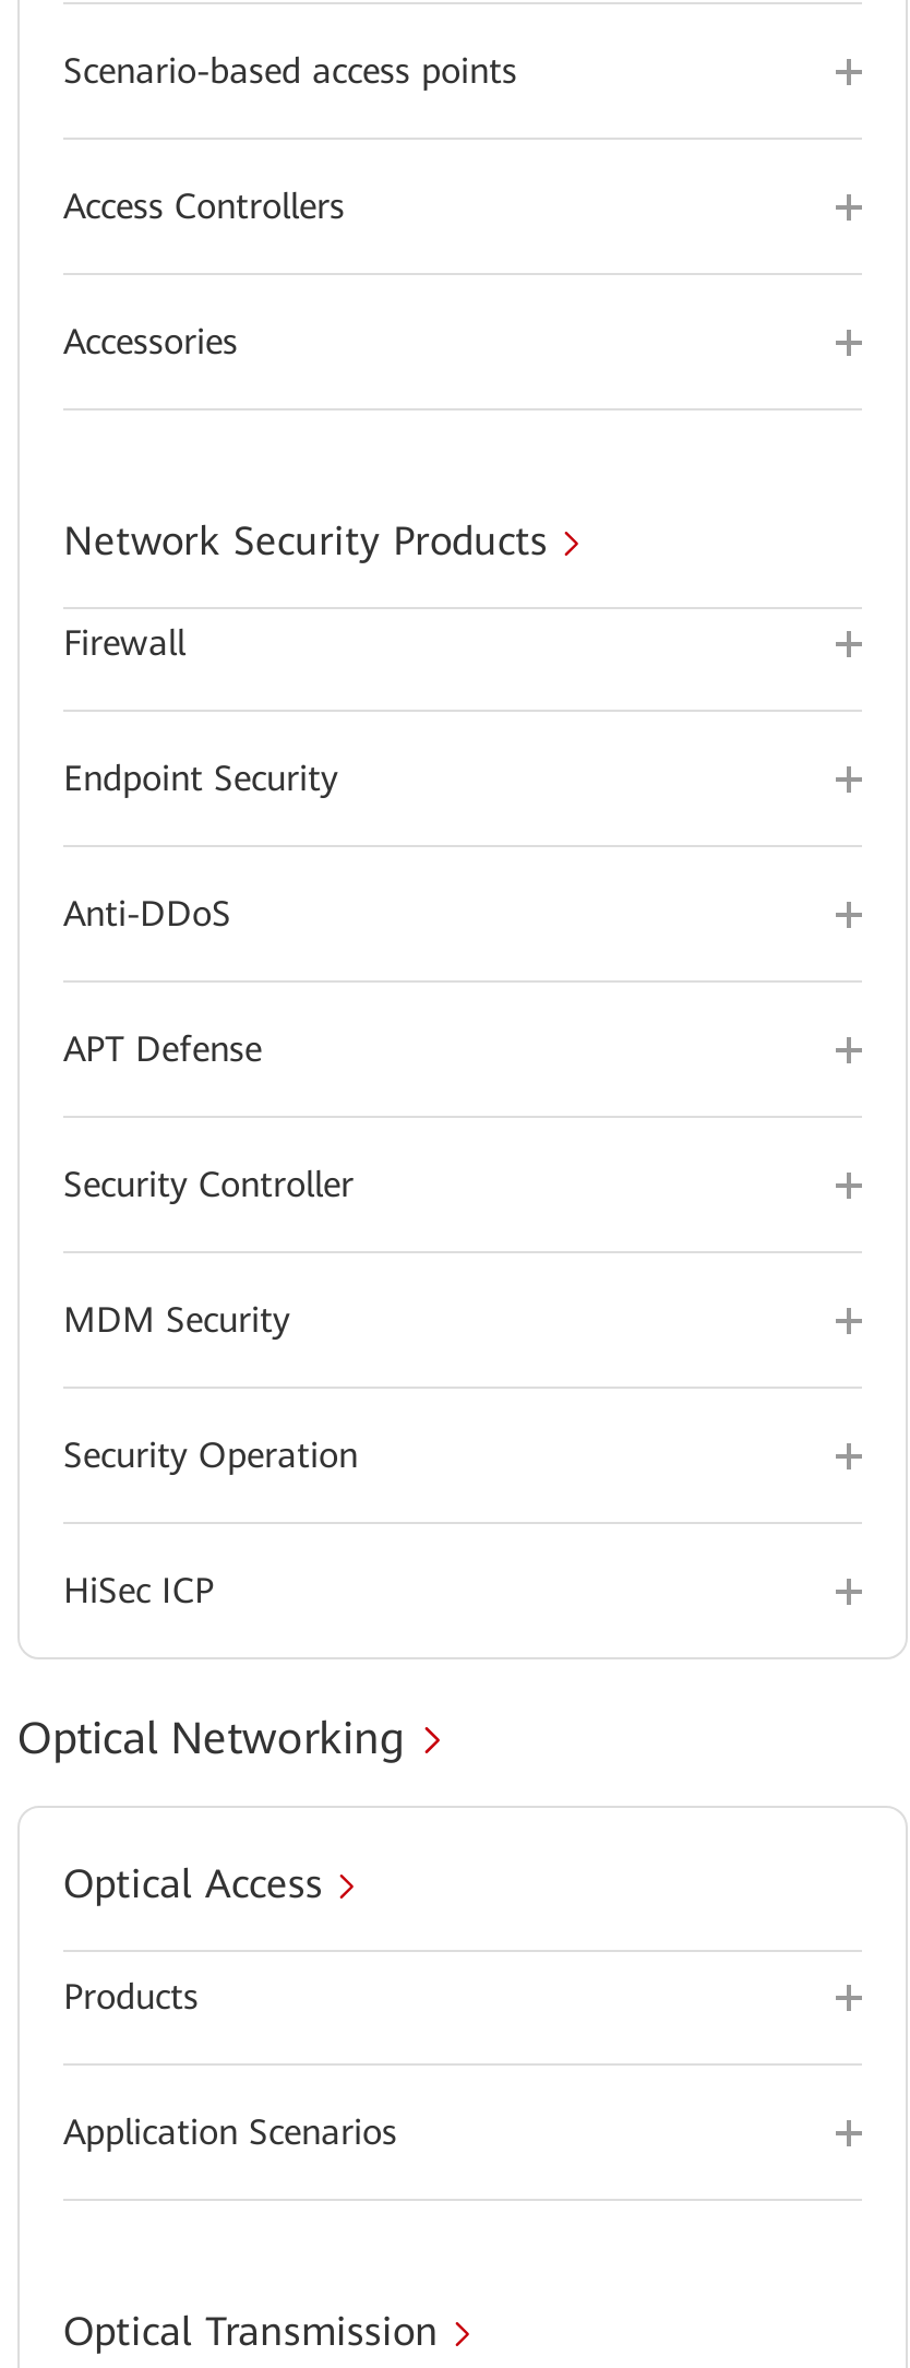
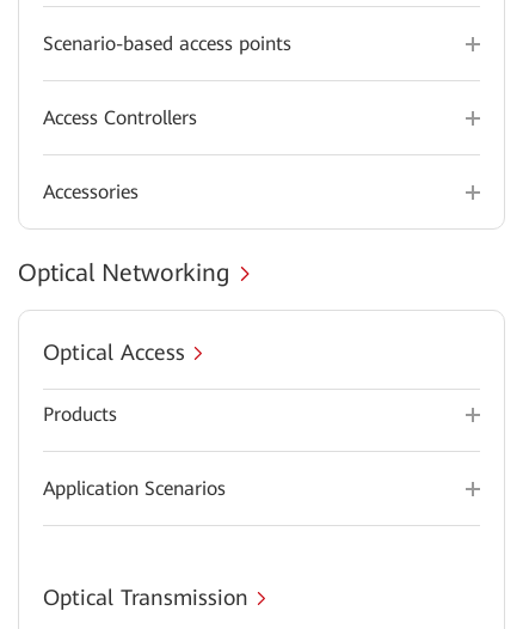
[63,517,548,1611] Network Security Products | Firewall | Endpoint Security | Anti-DDoS | APT Defense | Security Controller | MDM Security | Security Operation | HiSec ICP -> none

